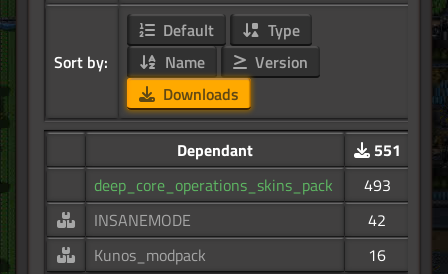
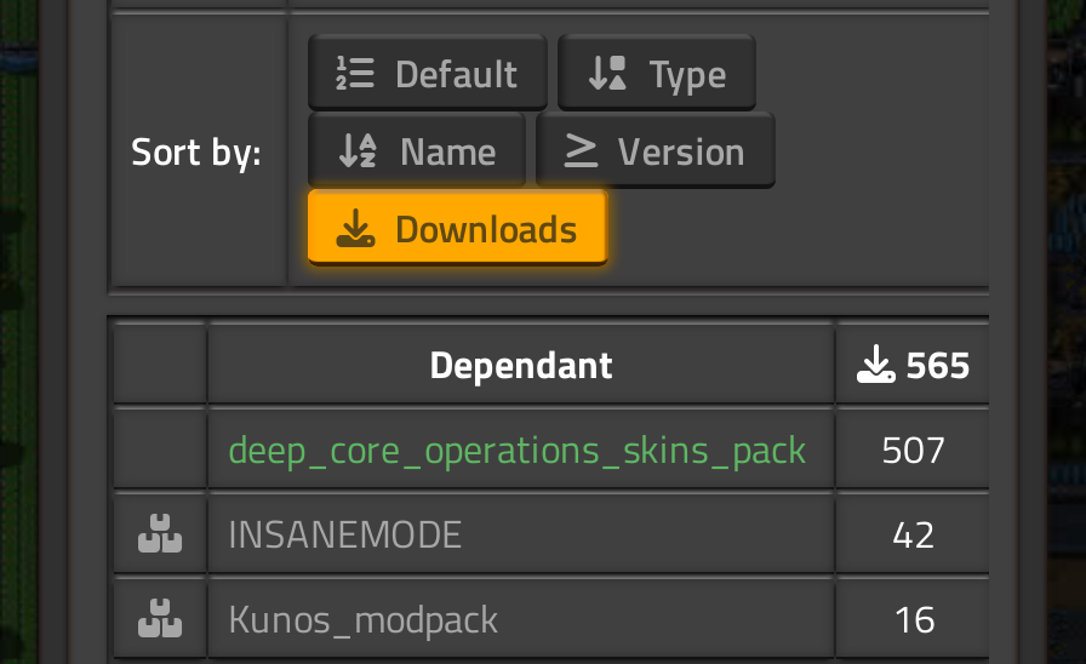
[373,138,400,162] 551 -> [905,335,971,394] 565
[94,173,390,197] deep_core_operations_skins_pack 493 -> [228,420,947,478] deep_core_operations_skins_pack 507

